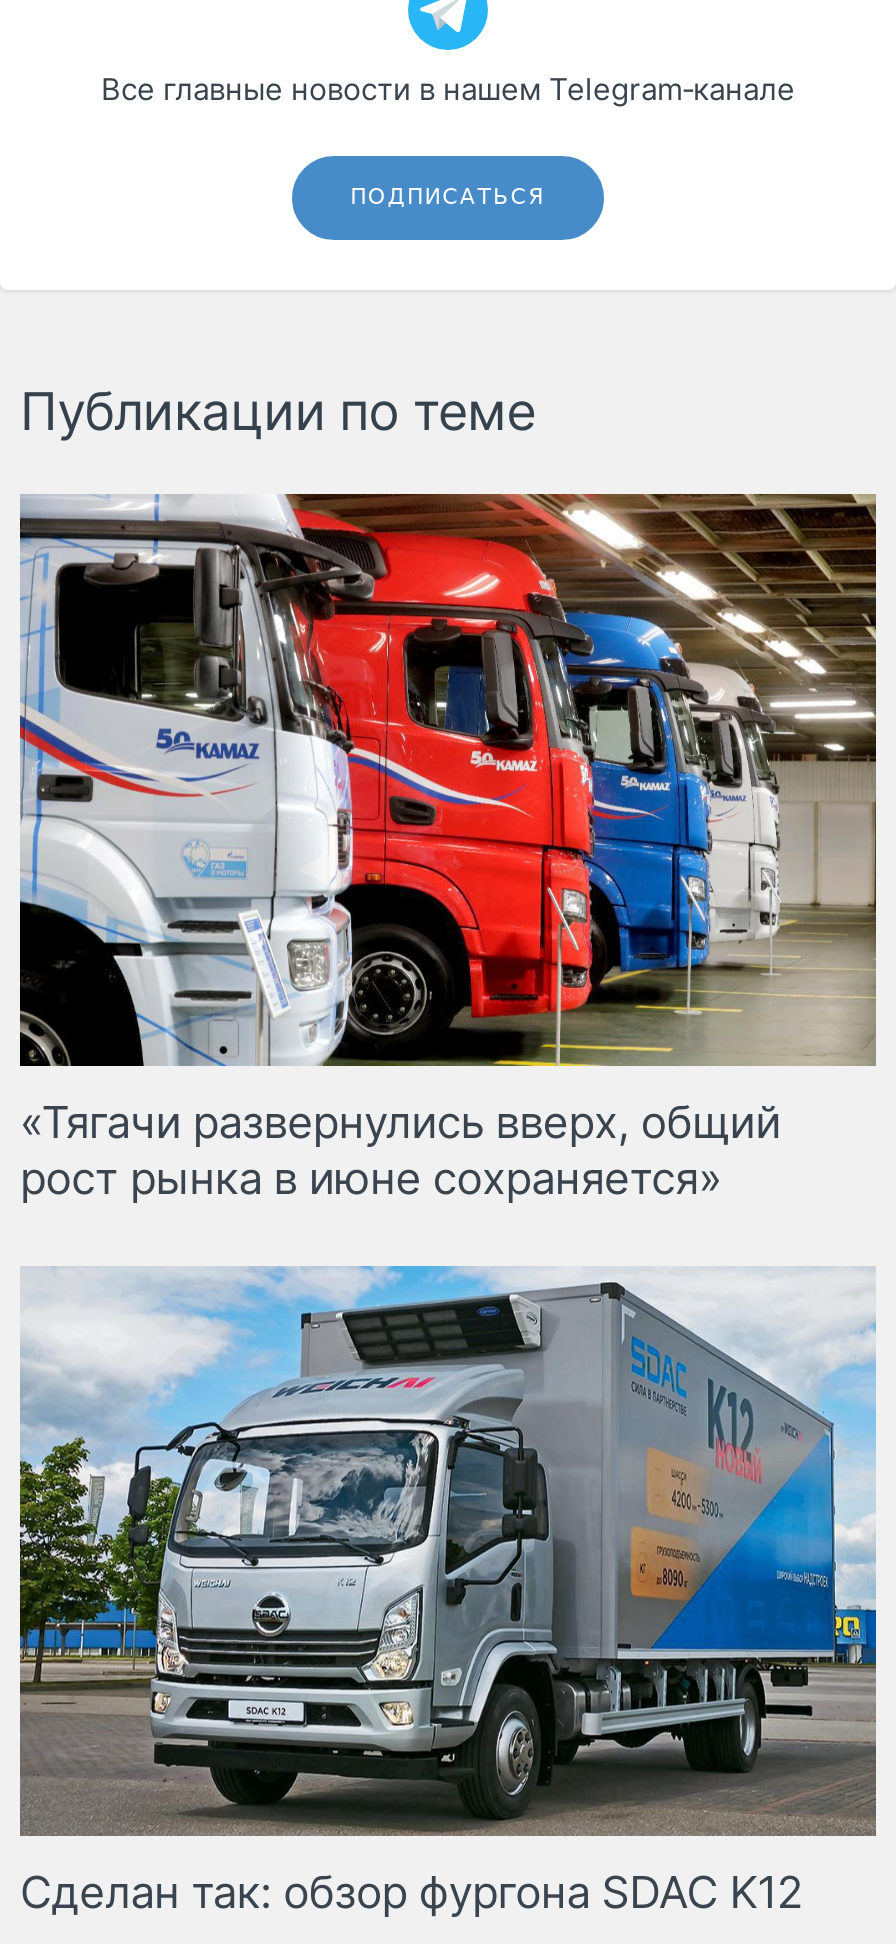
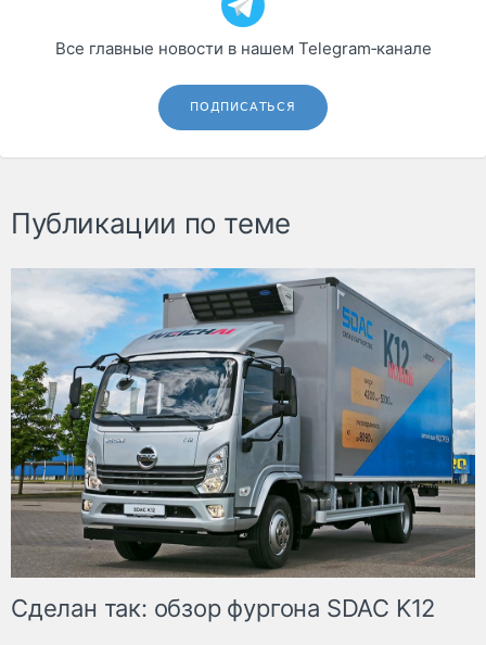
[18,492,878,1203] [image] | «Тягачи развернулись вверх, общий | рост рынка в июне сохраняется» -> none

